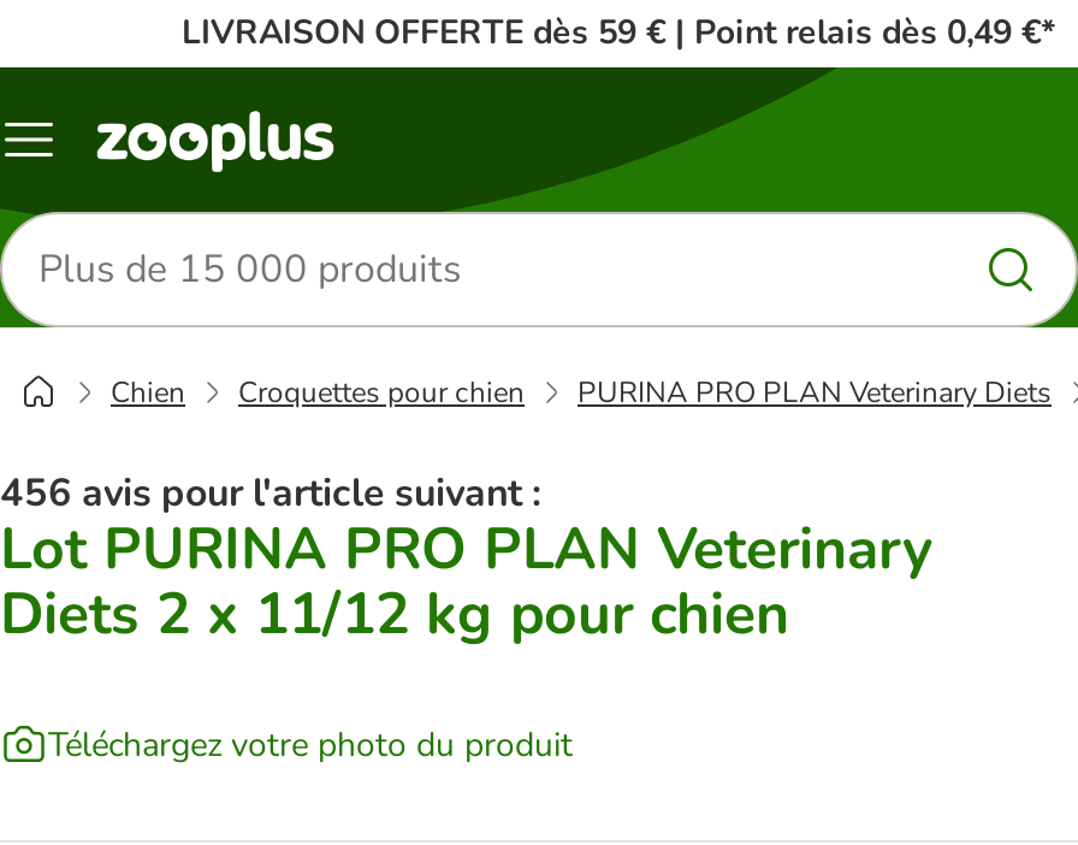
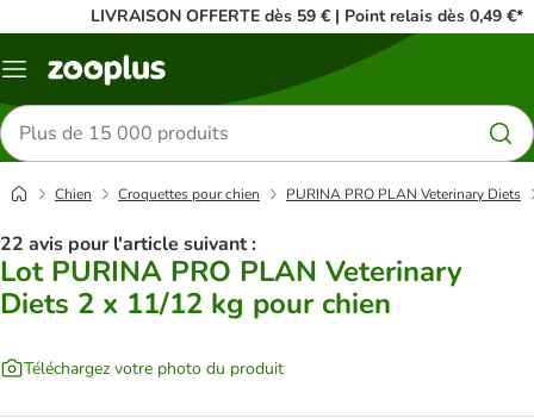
[0,467,541,520] 456 avis pour l'article suivant : -> [0,231,256,257] 22 avis pour l'article suivant :

